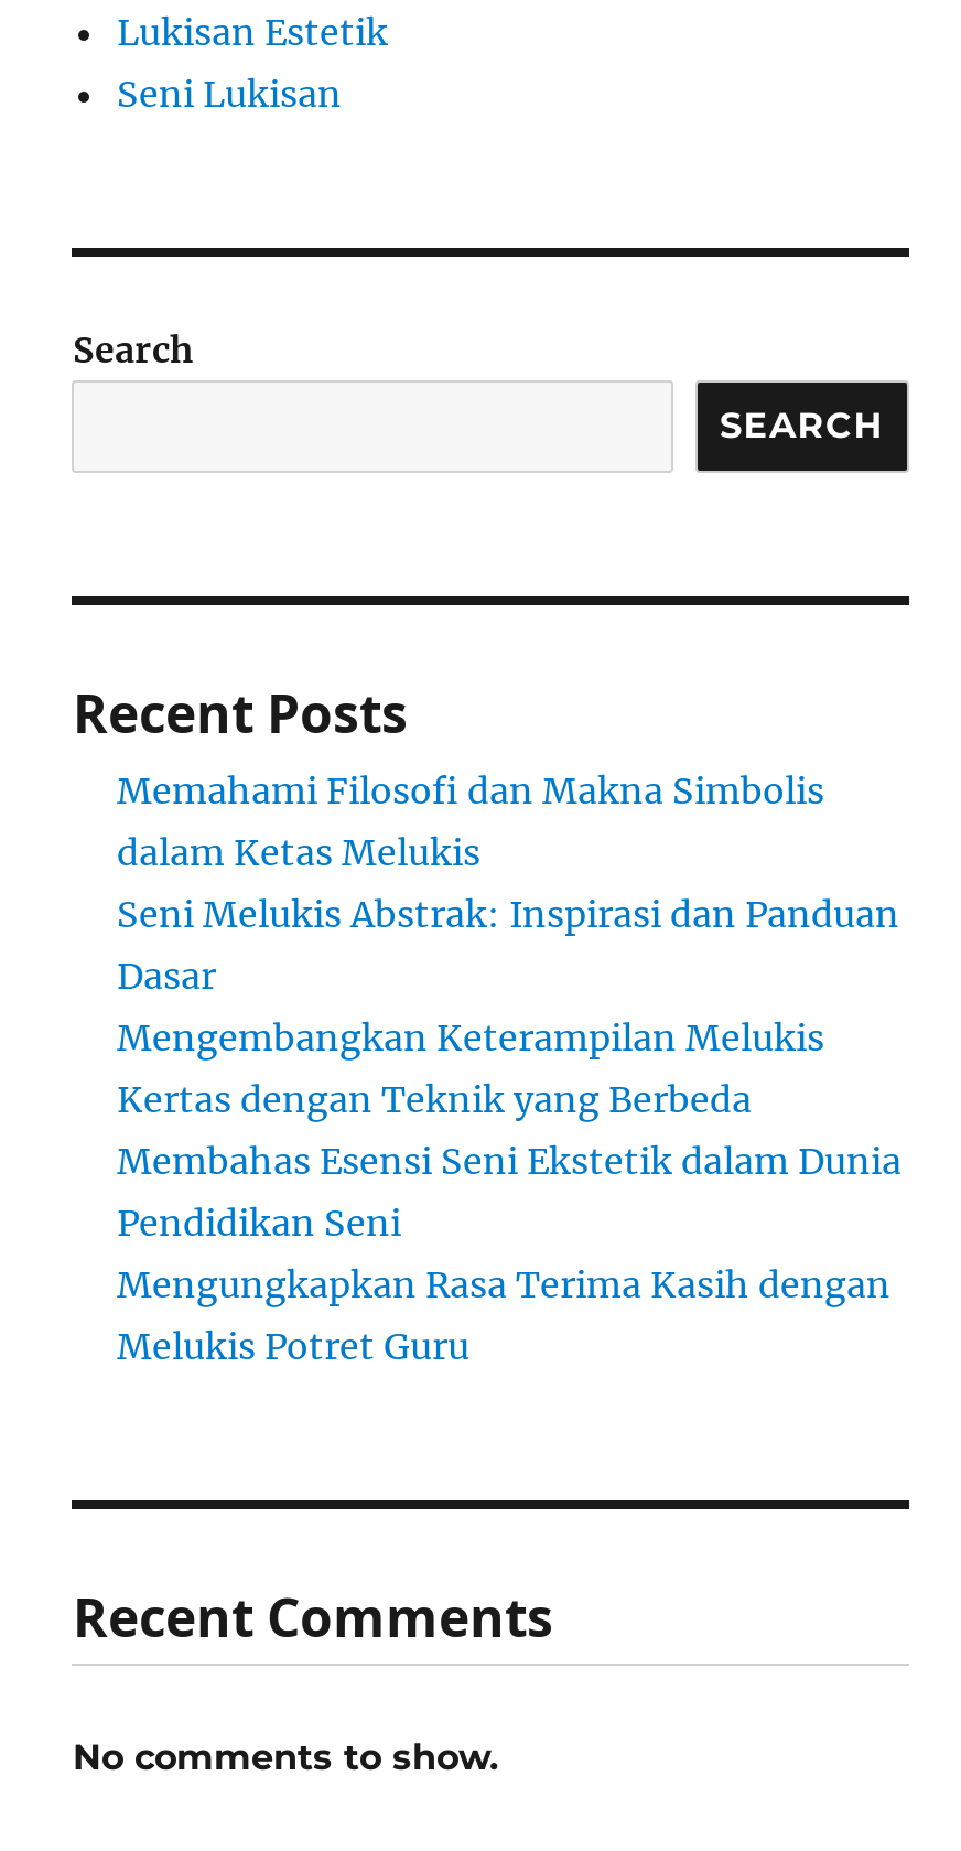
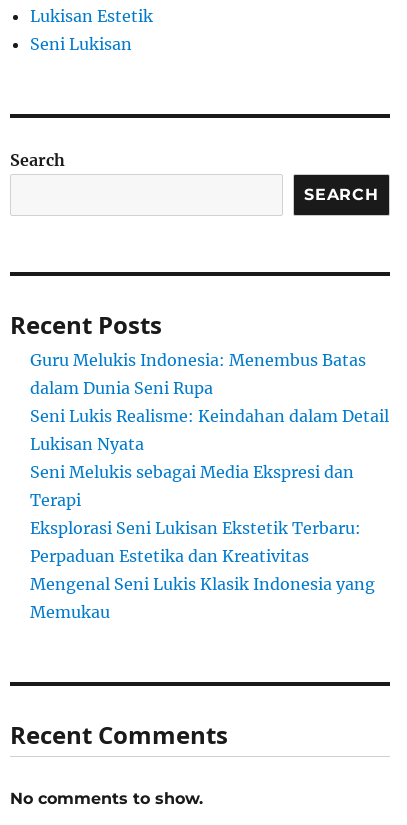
[117,769,901,1368] Memahami Filosofi dan Makna Simbolis | dalam Ketas Melukis | Seni Melukis Abstrak: Inspirasi dan Panduan | Dasar | Mengembangkan Keterampilan Melukis | Kertas dengan Teknik yang Berbeda | Membahas Esensi Seni Ekstetik dalam Dunia | Pendidikan Seni | Mengungkapkan Rasa Terima Kasih dengan | Melukis Potret Guru -> [30,350,389,622] Guru Melukis Indonesia: Menembus Batas | dalam Dunia Seni Rupa | Seni Lukis Realisme: Keindahan dalam Detail | Lukisan Nyata | Seni Melukis sebagai Media Ekspresi dan | Terapi | Eksplorasi Seni Lukisan Ekstetik Terbaru: | Perpaduan Estetika dan Kreativitas | Mengenal Seni Lukis Klasik Indonesia yang | Memukau

